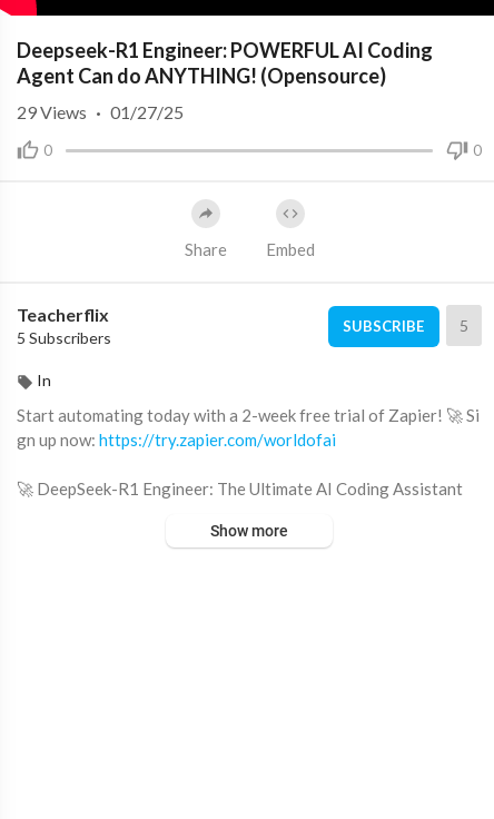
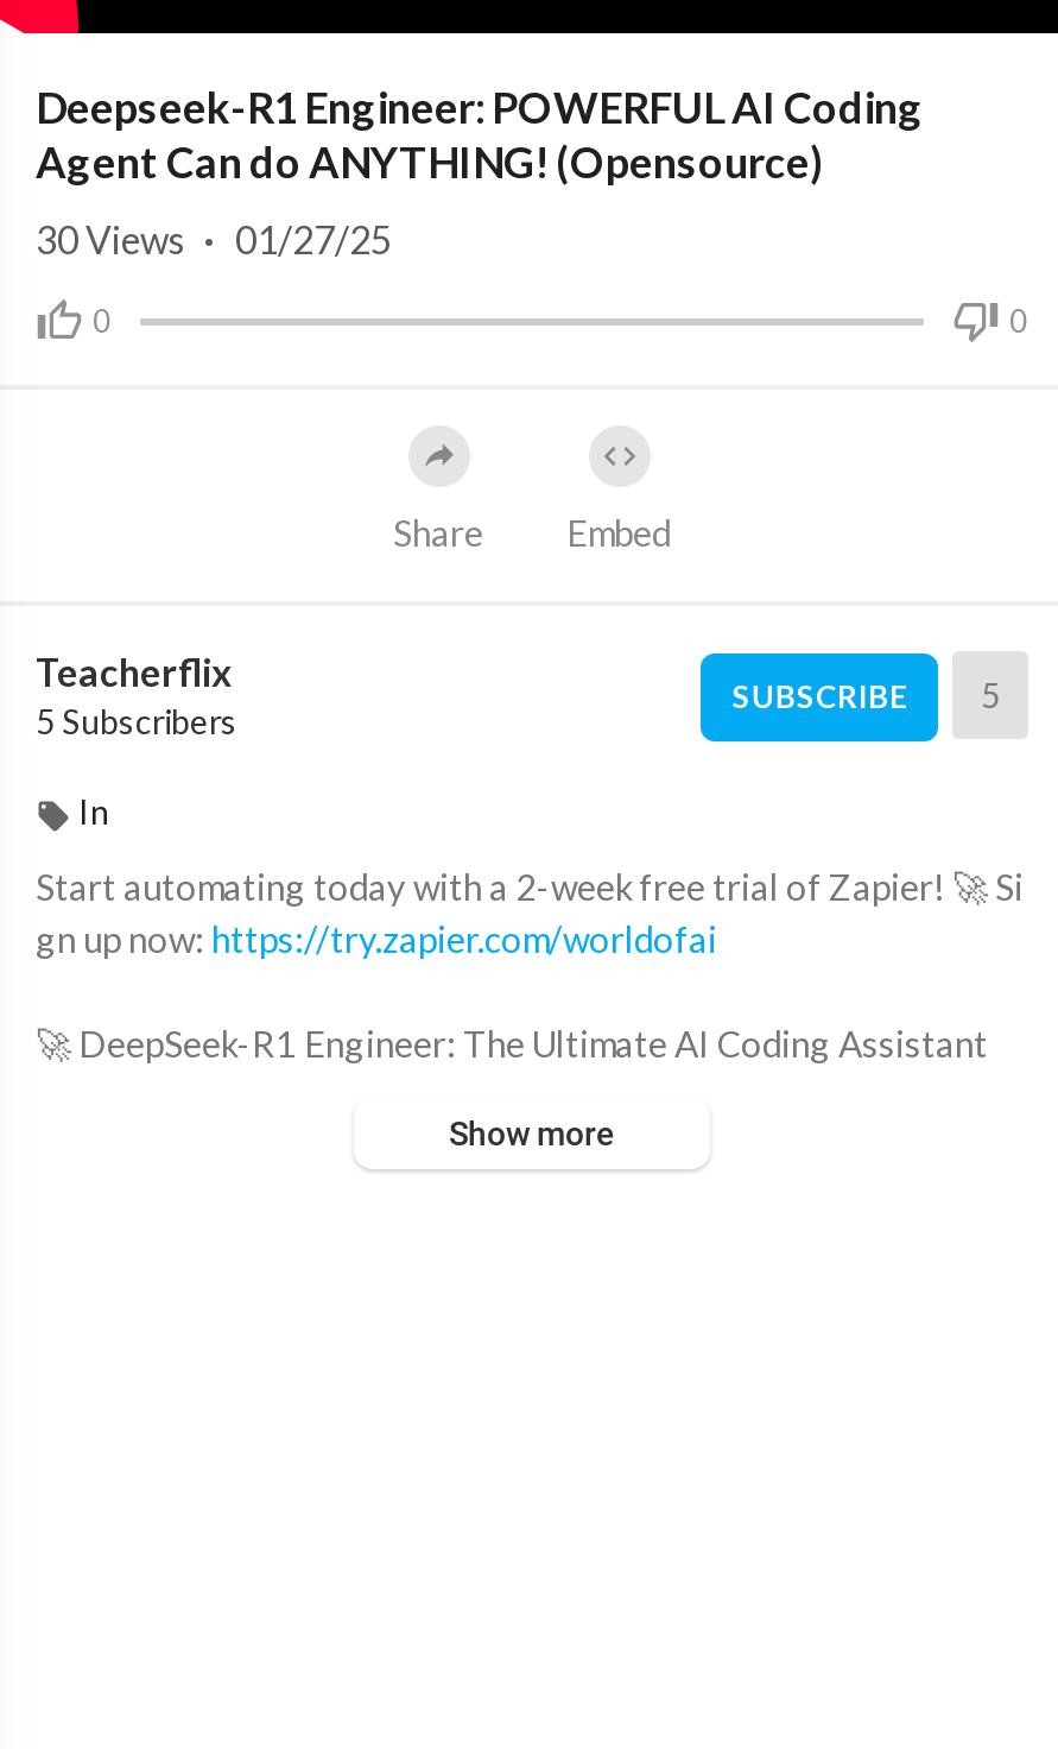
[17,101,184,122] 29Views · 01/27/25 -> [36,216,392,261] 30Views · 01/27/25

